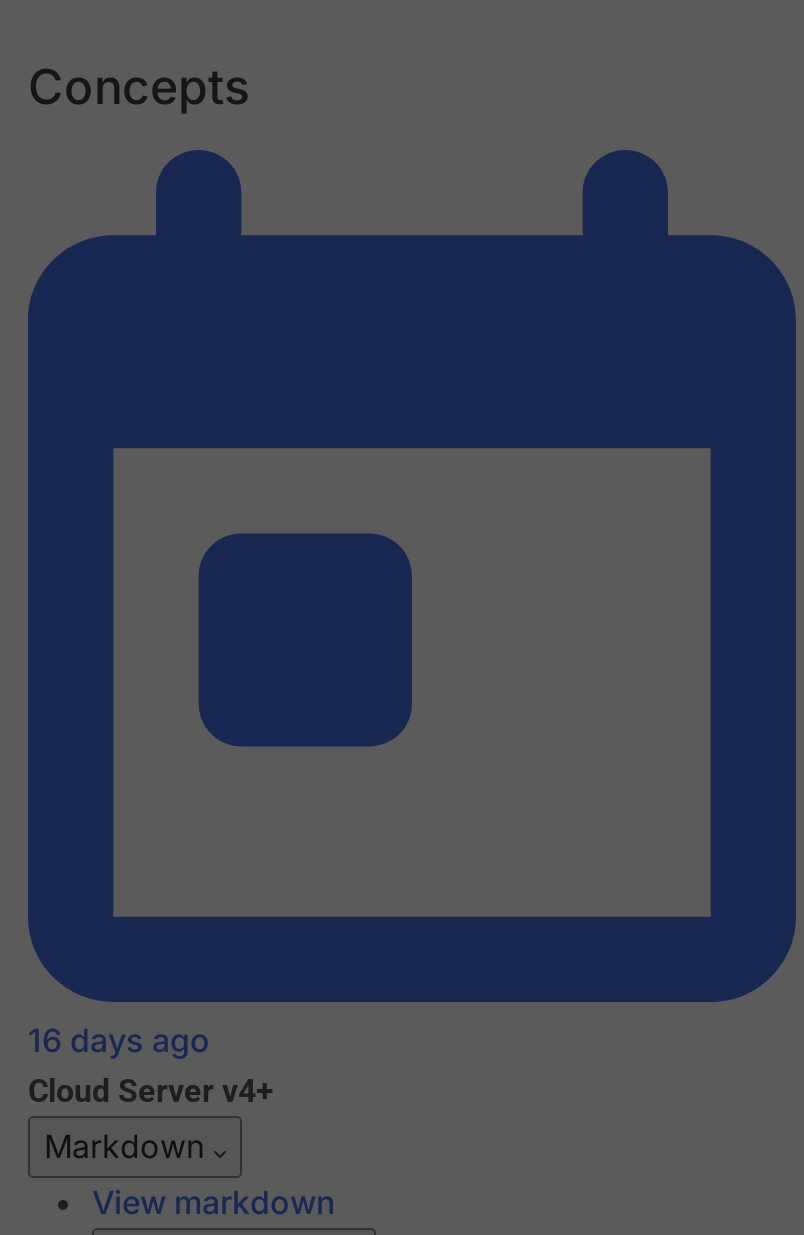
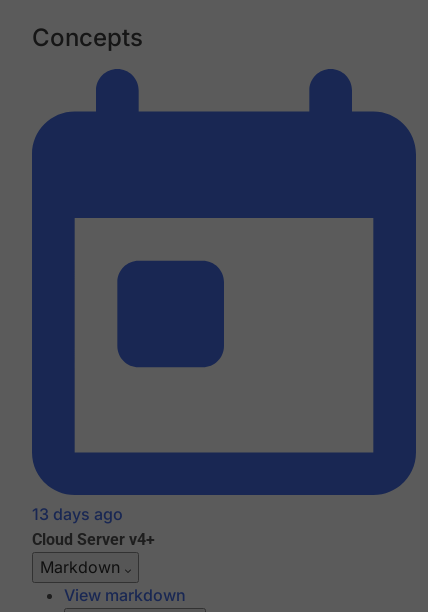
[28,1021,210,1061] 16 days ago -> [32,504,123,524] 13 days ago

